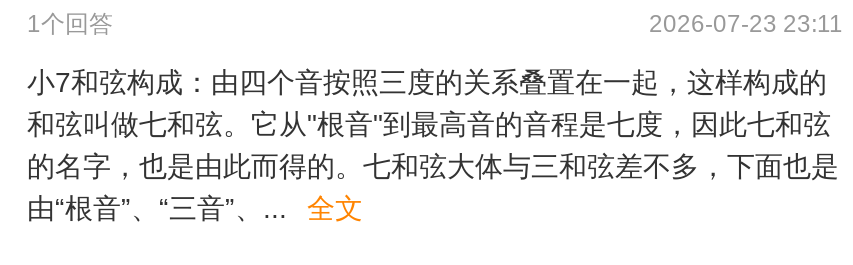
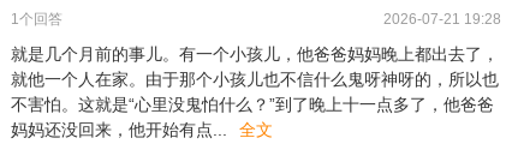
[649,10,843,38] 2026-07-23 23:11 -> [383,11,501,28] 2026-07-21 19:28
[27,66,839,224] 小7和弦构成：由四个音按照三度的关系叠置在一起，这样构成的 | 和弦叫做七和弦。它从"根音"到最高音的音程是七度，因此七和弦 | 的名字，也是由此而得的。七和弦大体与三和弦差不多，下面也是 | 由“根音”、“三音”、... -> [11,44,499,139] 就是几个月前的事儿。有一个小孩儿，他爸爸妈妈晚上都出去了， | 就他一个人在家。由于那个小孩儿也不信什么鬼呀神呀的，所以也 | 不害怕。这就是“心里没鬼怕什么？”到了晚上十一点多了，他爸爸 | 妈妈还没回来，他开始有点...

